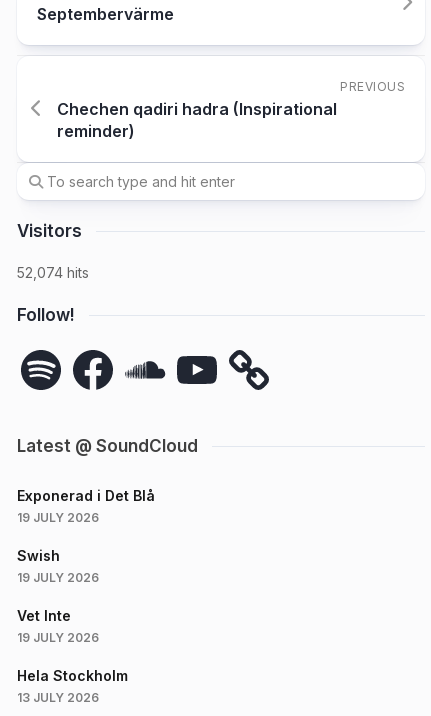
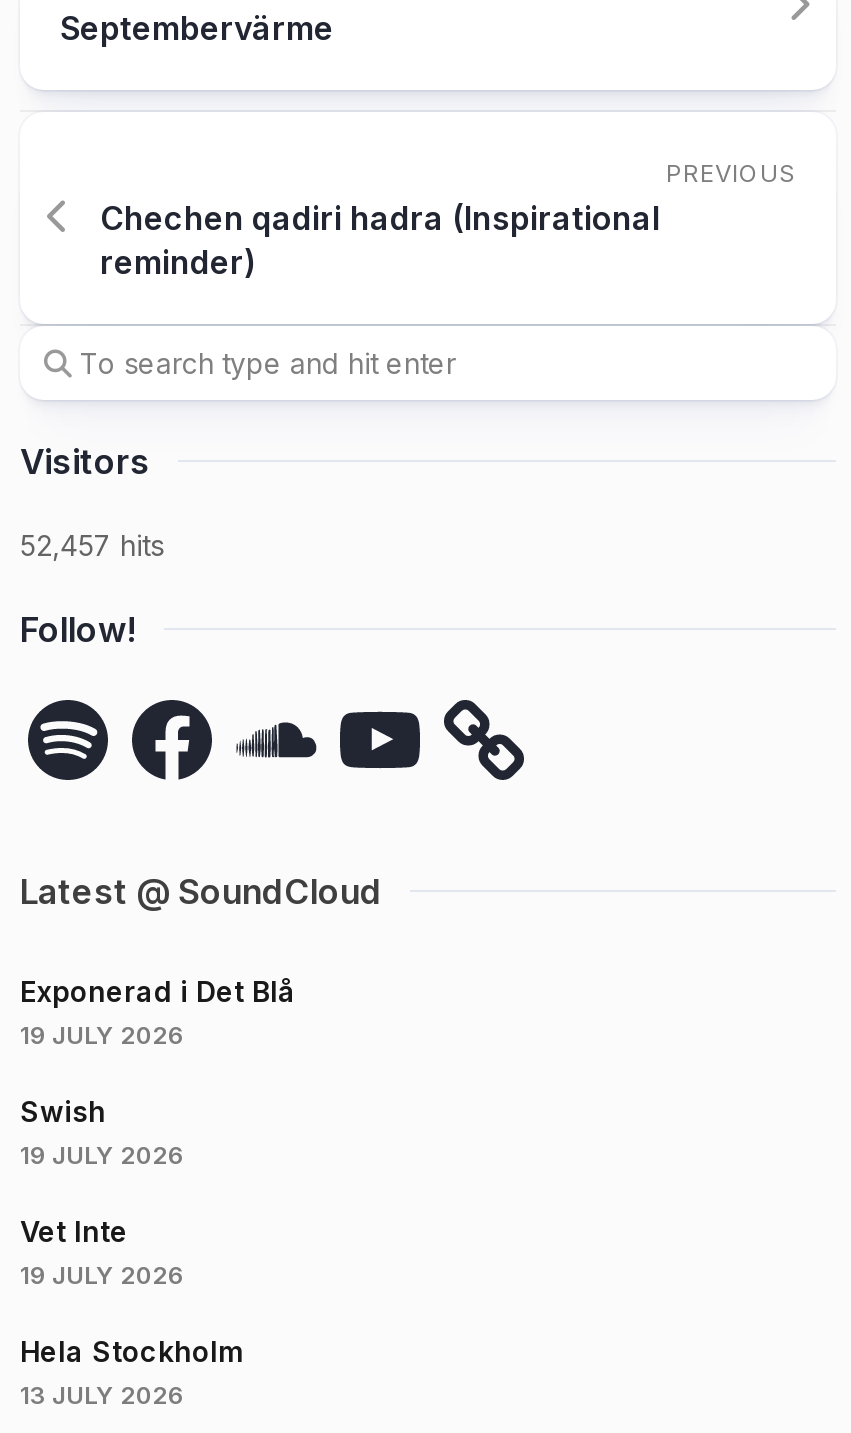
[17,264,89,281] 52,074 hits -> [20,528,164,562] 52,457 hits

